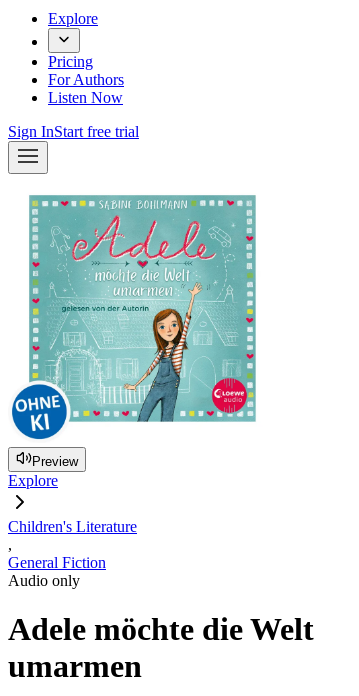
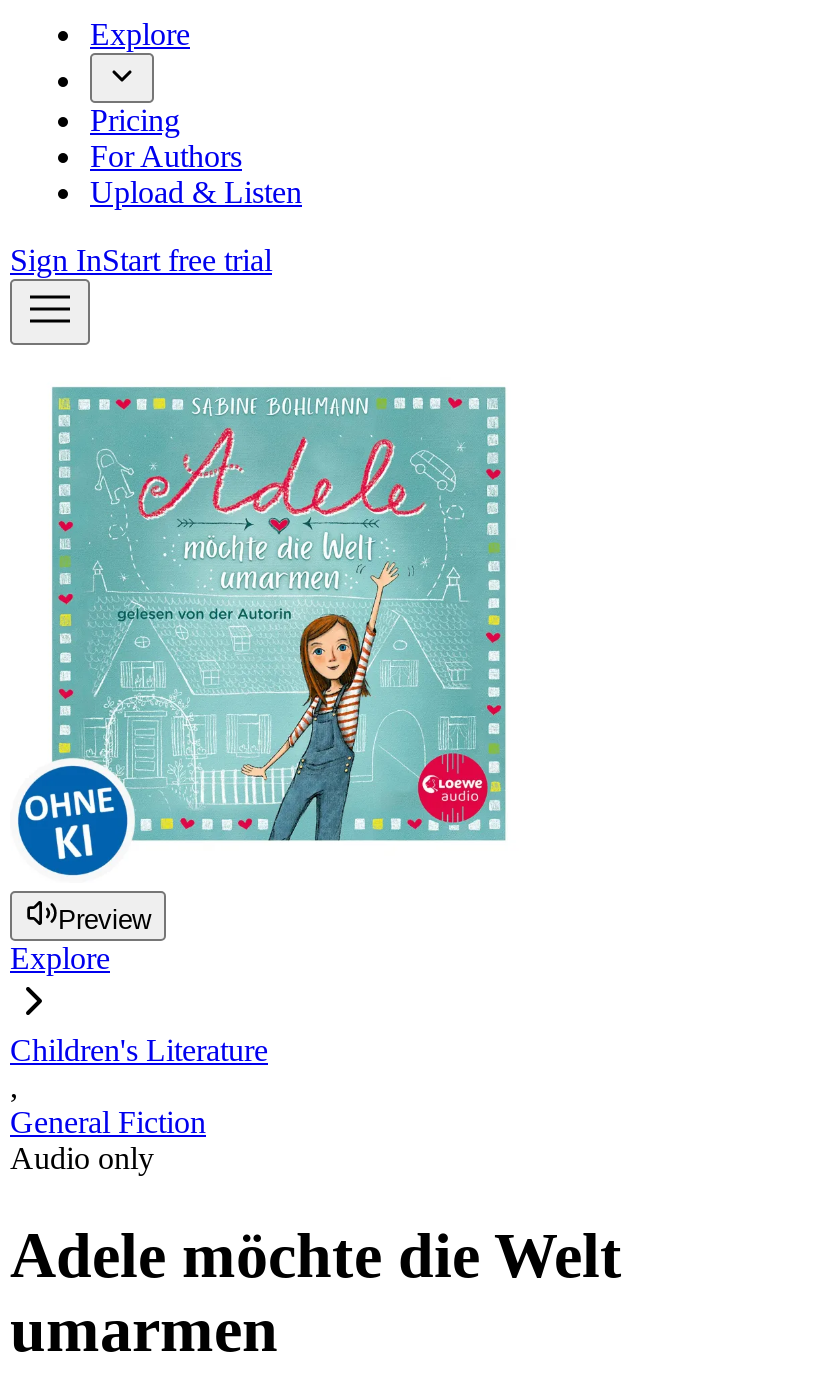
[48,89,123,106] Listen Now -> [90,175,302,209] Upload & Listen

